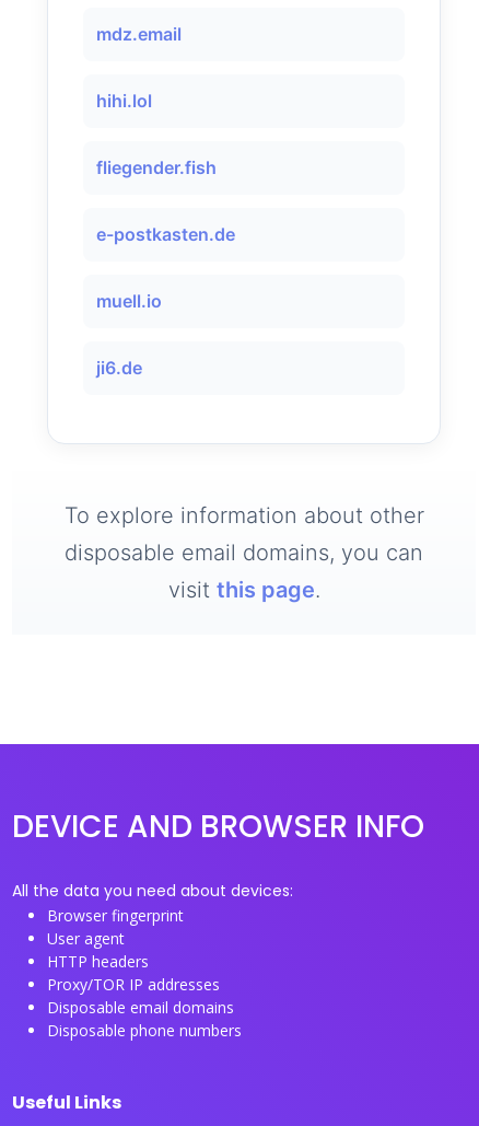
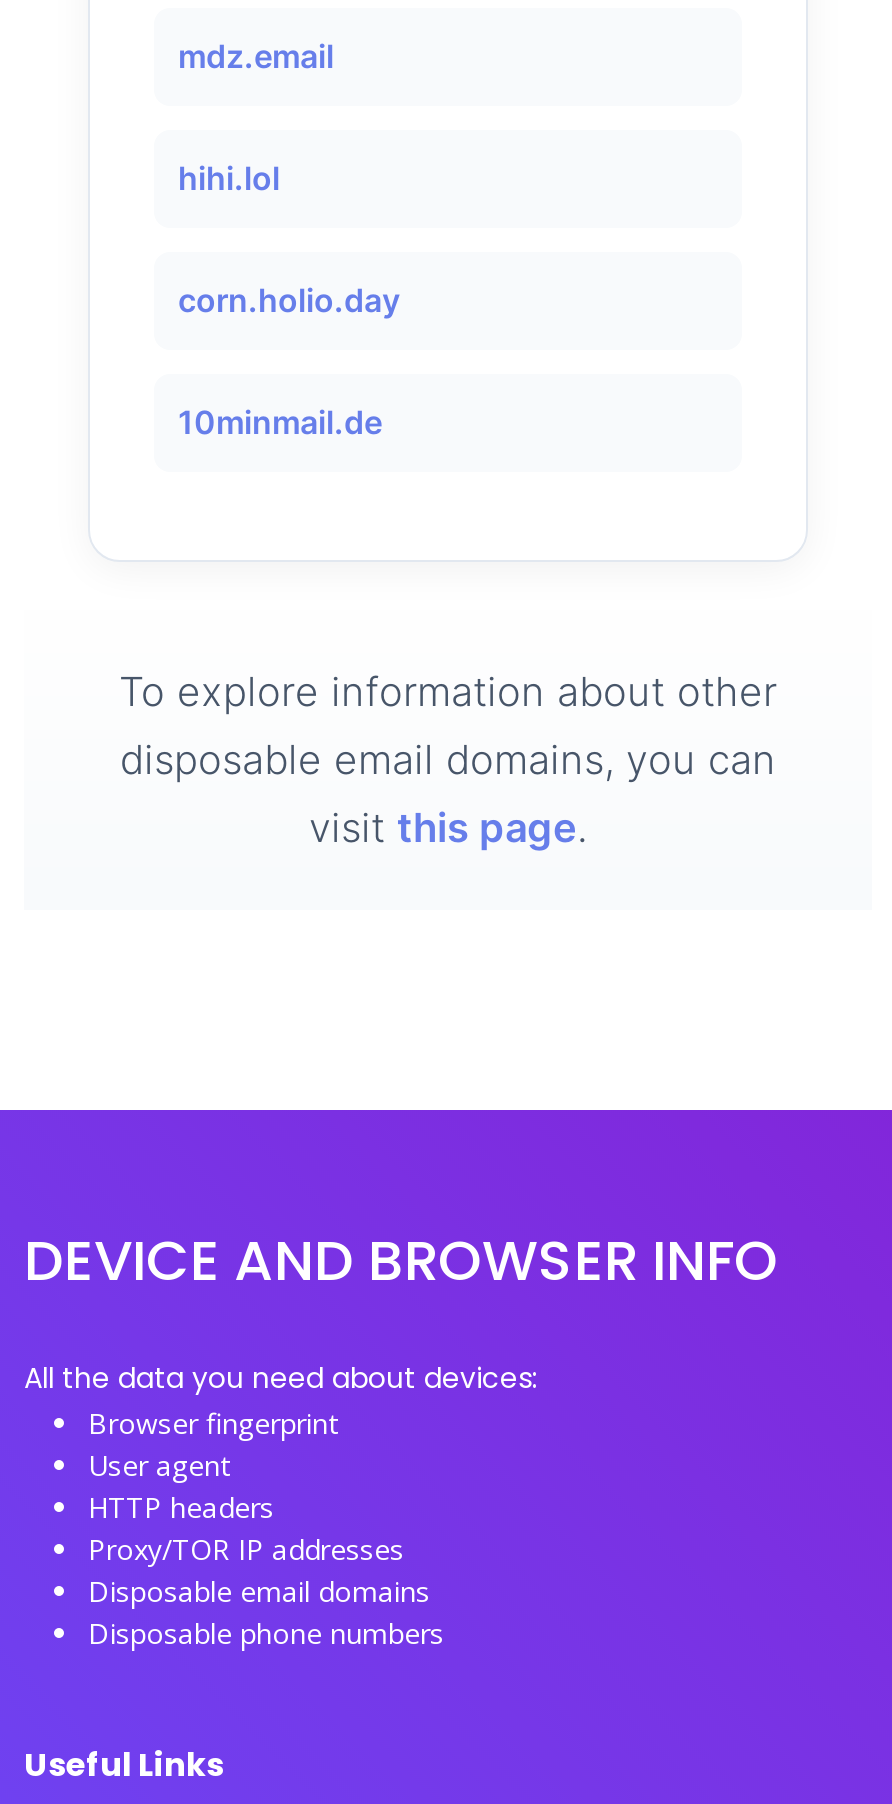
[96,156,235,379] fliegender.fish | e-postkasten.de | muell.io | ji6.de -> [178,280,400,442] corn.holio.day | 10minmail.de

